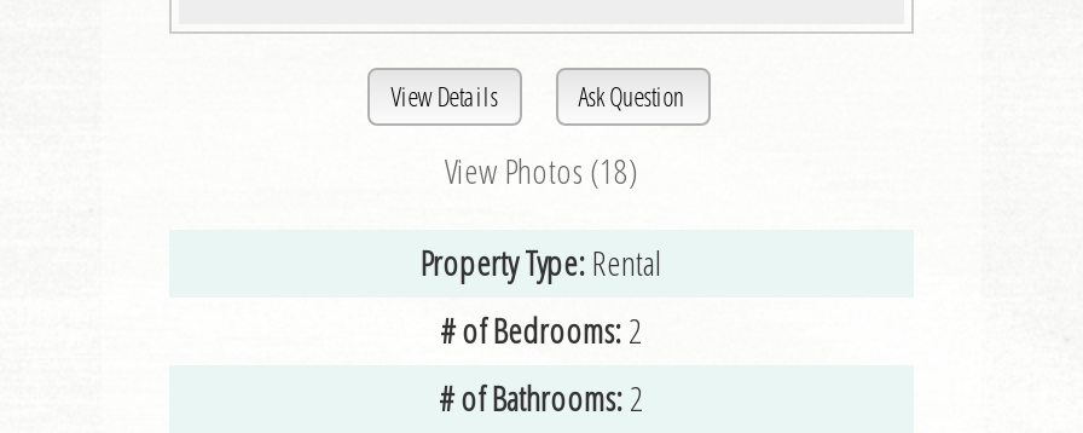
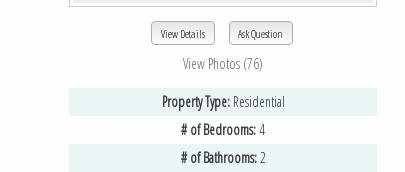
[445,147,638,193] View Photos (18) -> [183,54,263,73] View Photos (76)
[421,239,662,285] Property Type: Rental -> [161,92,284,111] Property Type: Residential
[440,306,643,352] # of Bedrooms: 2 -> [181,120,265,139] # of Bedrooms: 4

